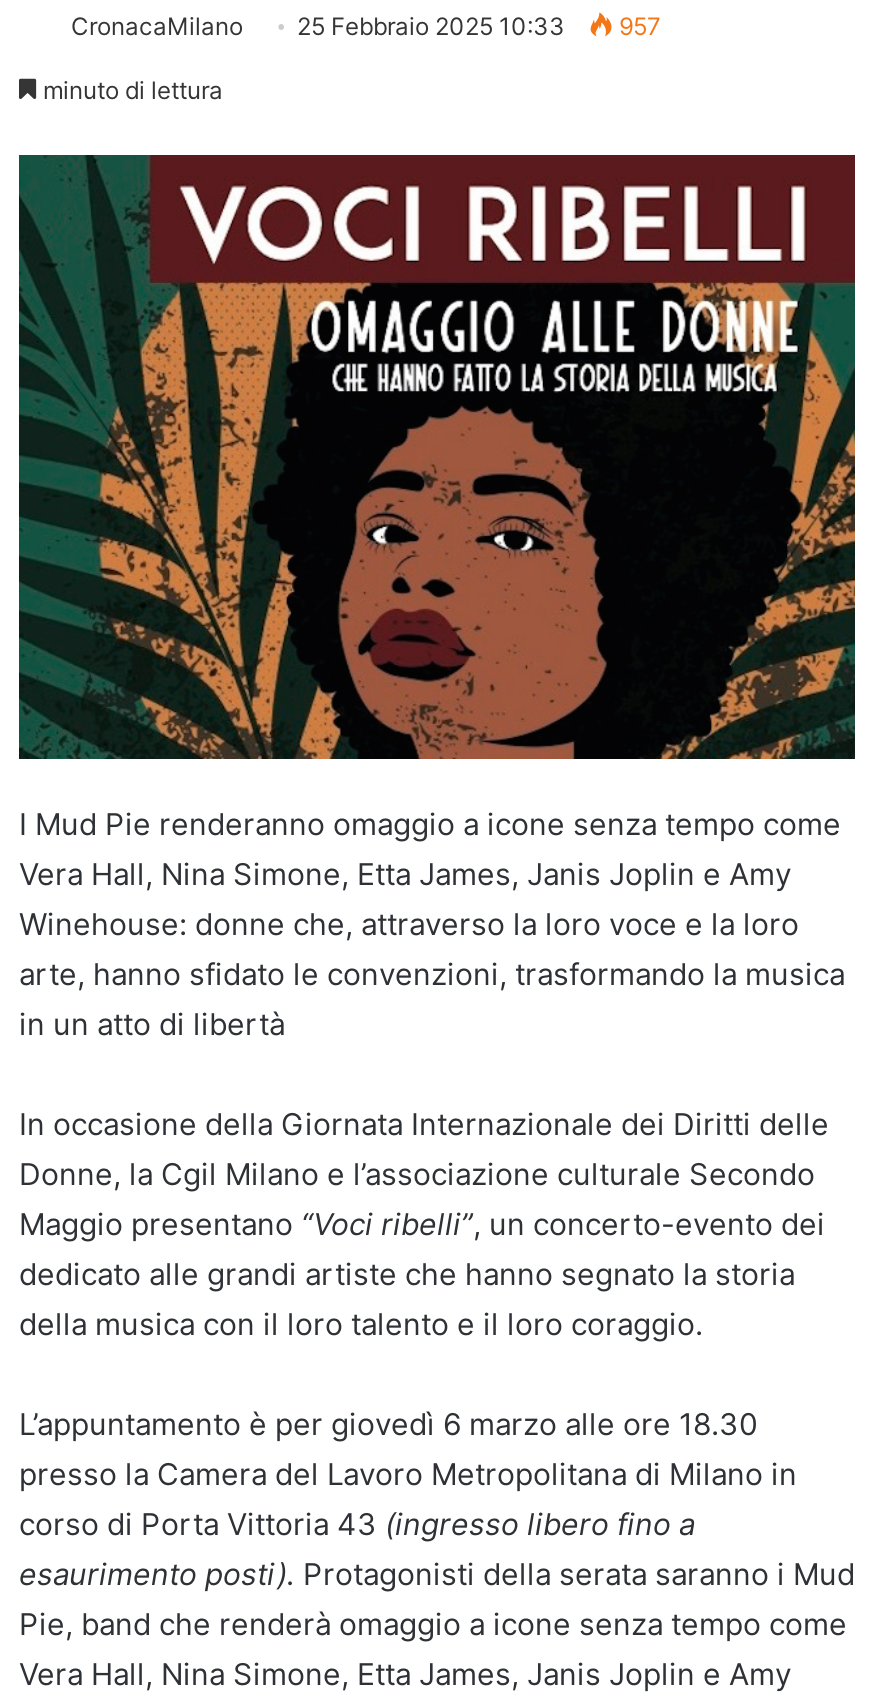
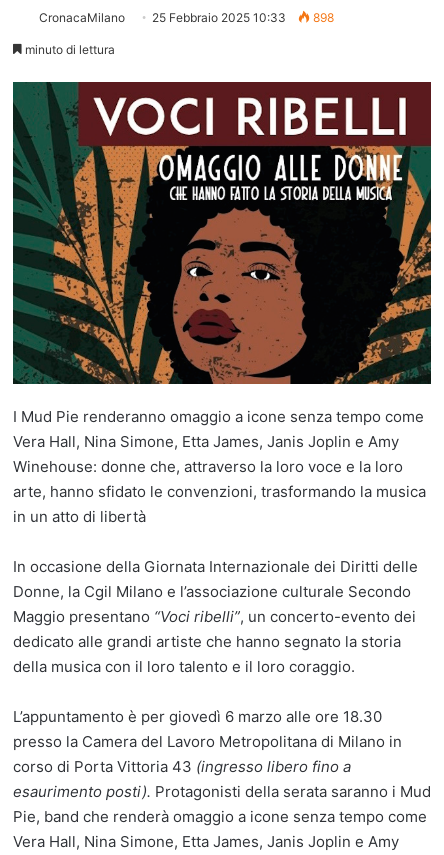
[71,11,661,41] CronacaMilano 25 Febbraio 2025 10:33 957 -> [39,10,334,25] CronacaMilano 25 Febbraio 2025 10:33 898

